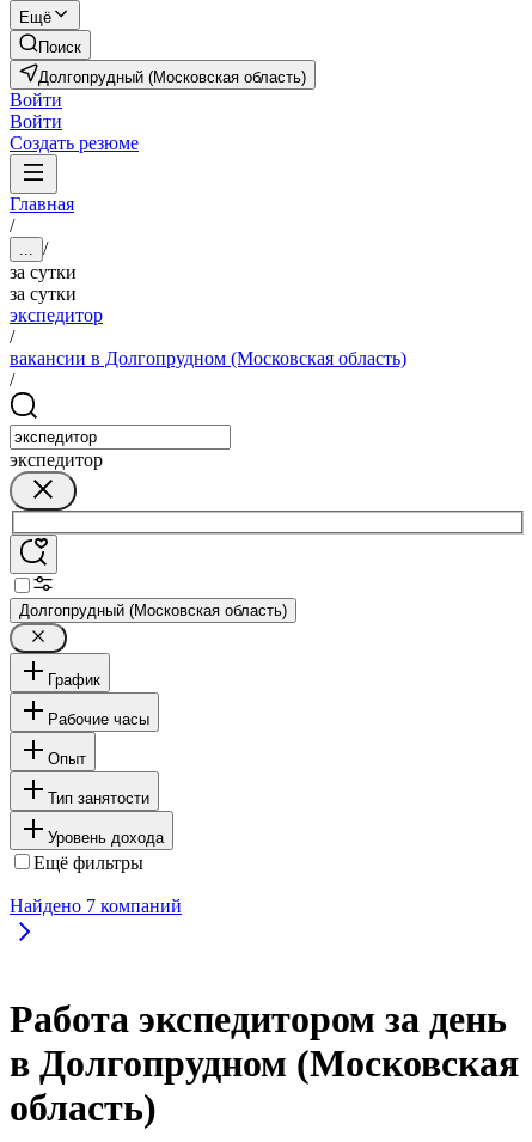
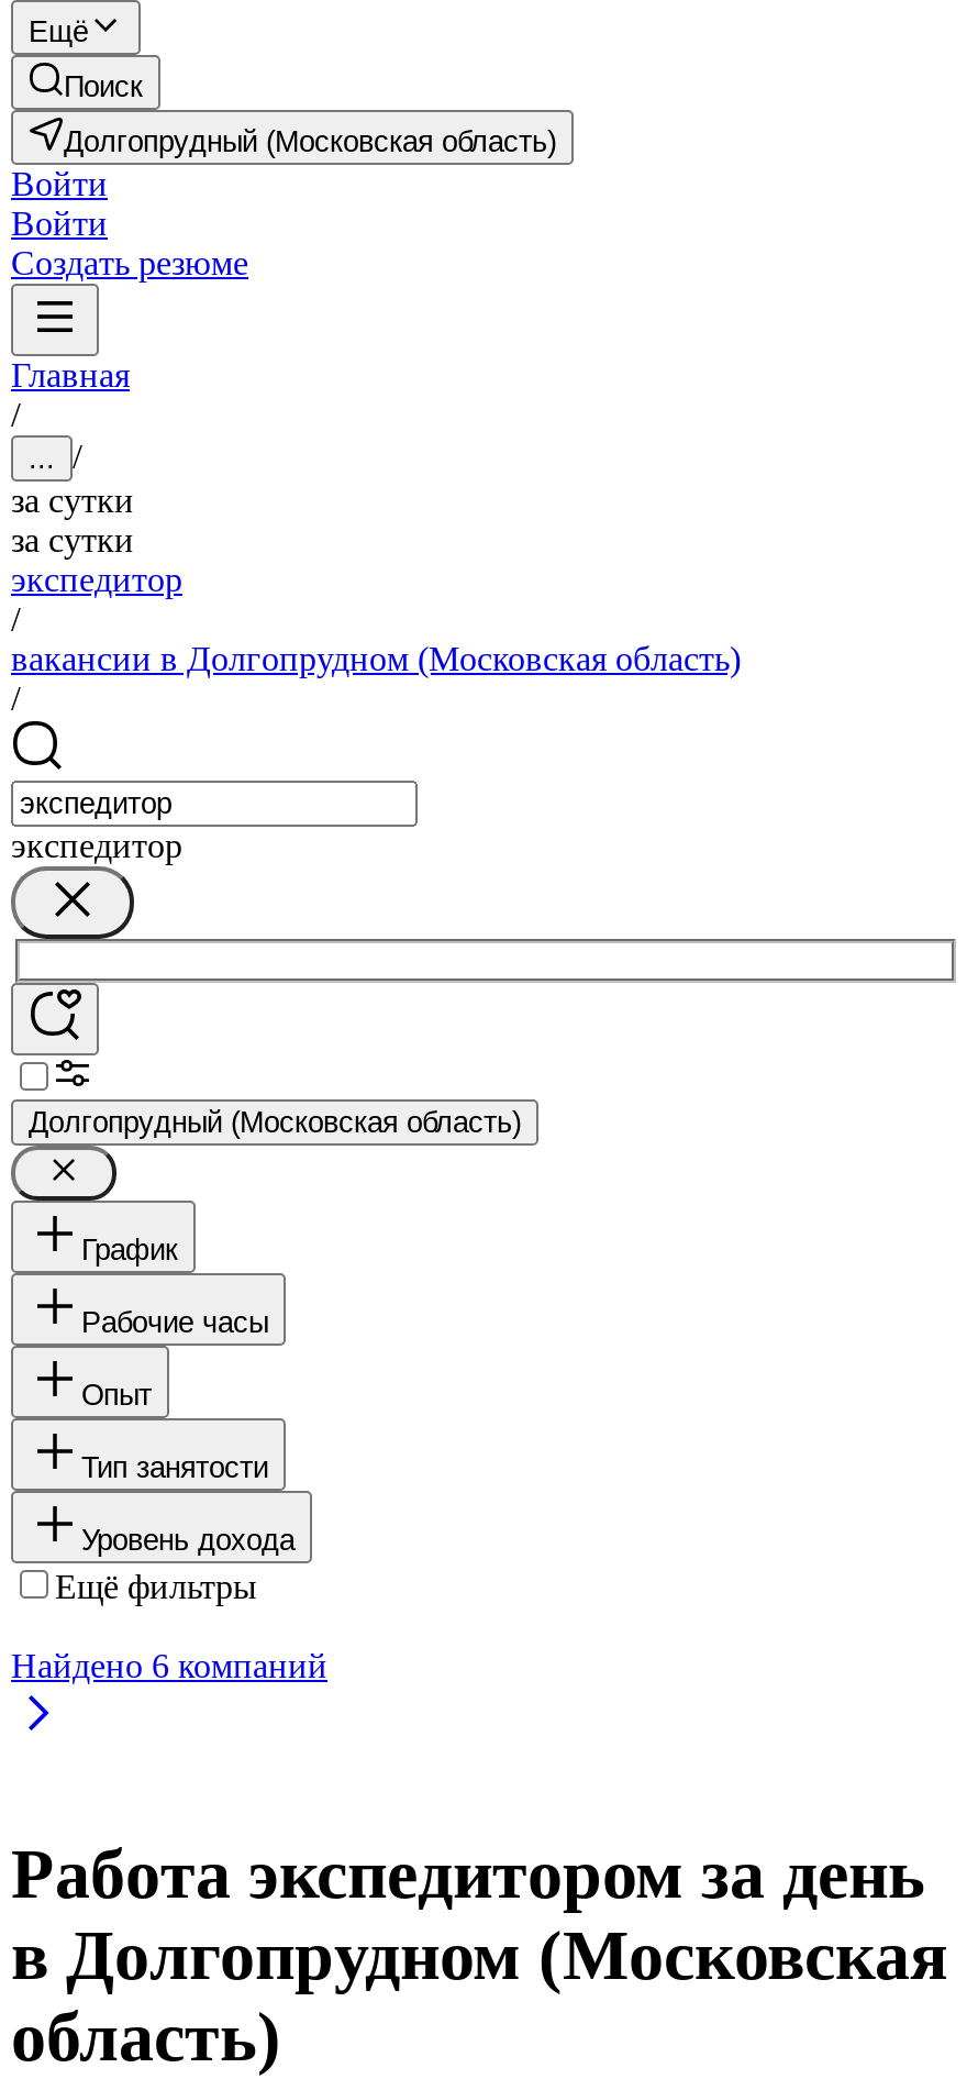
[10,895,182,916] Найдено 7 компаний -> [11,1646,327,1683] Найдено 6 компаний

